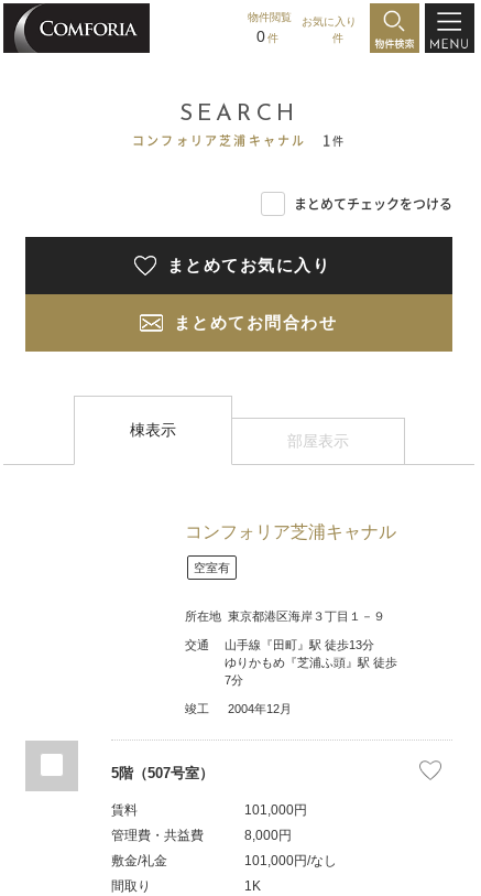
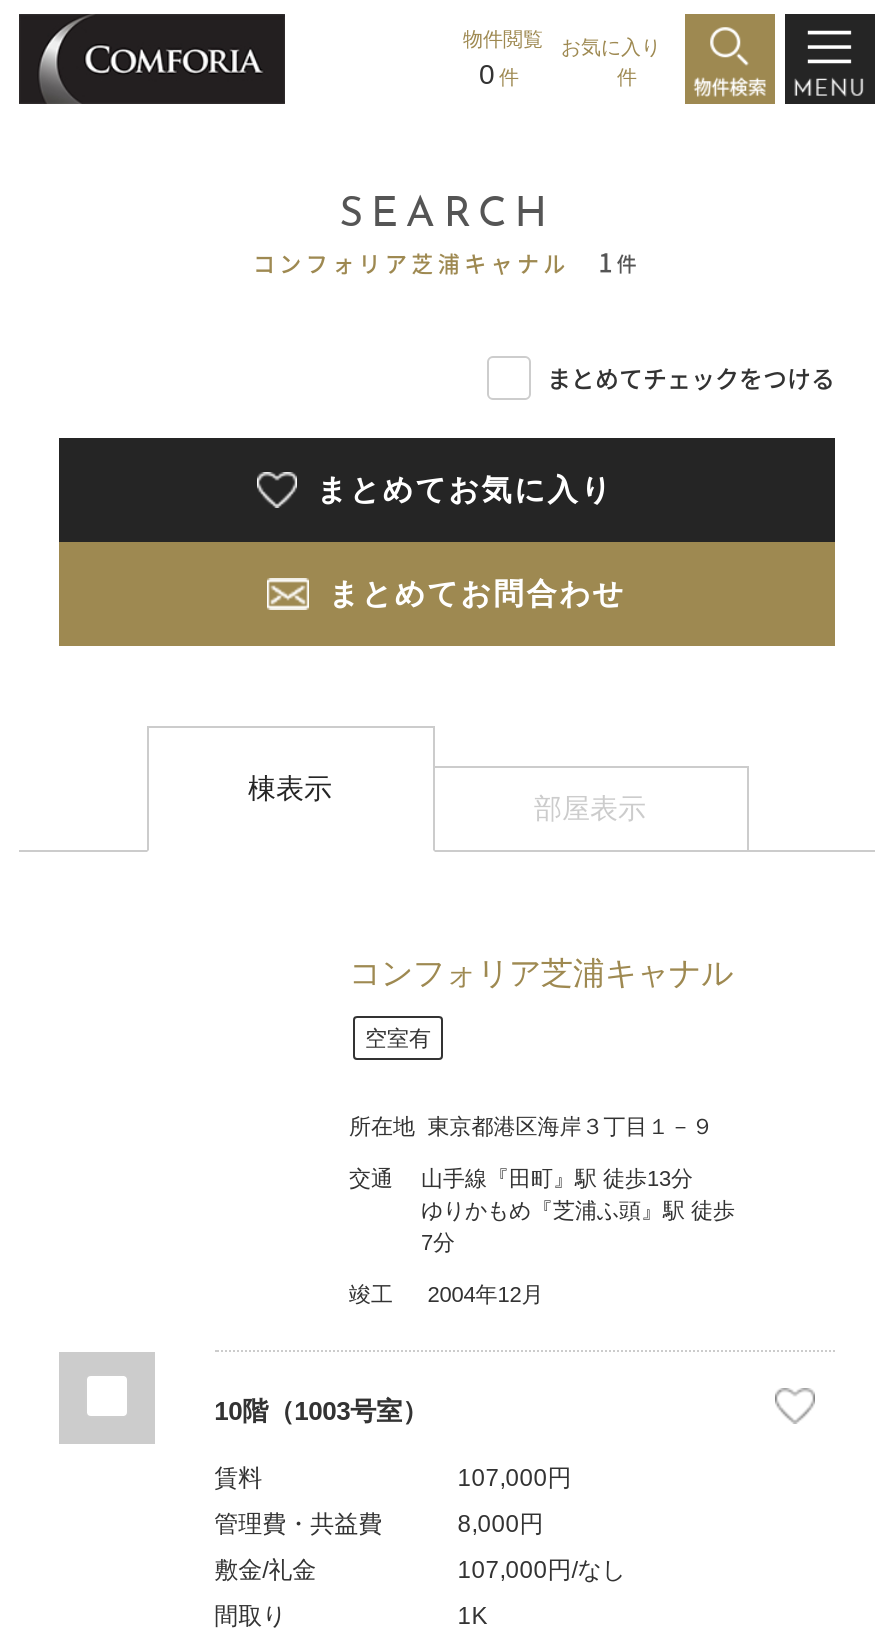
[111,765,213,781] 5階（507号室） -> [214,1396,428,1426] 10階（1003号室）
[245,802,307,818] 101,000円 -> [457,1464,571,1492] 107,000円
[245,853,337,868] 101,000円/なし -> [457,1556,625,1584] 107,000円/なし

